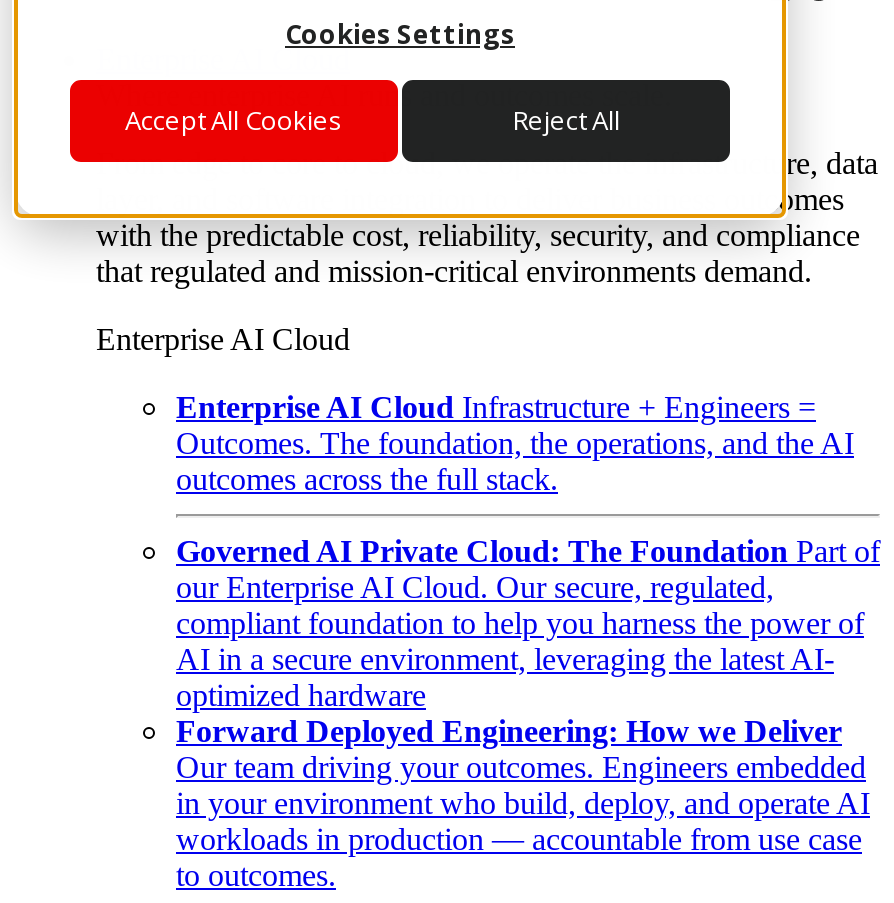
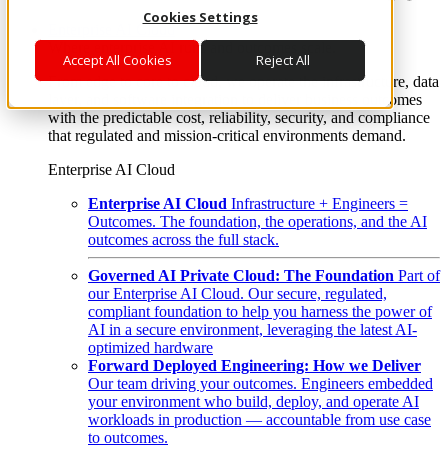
[176,786,870,820] in your environment who build, deploy, and operate AI -> [88,393,419,410] your environment who build, deploy, and operate AI

